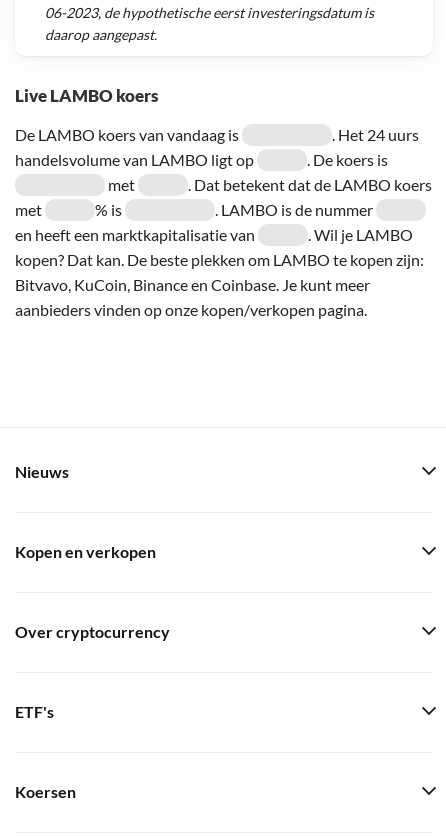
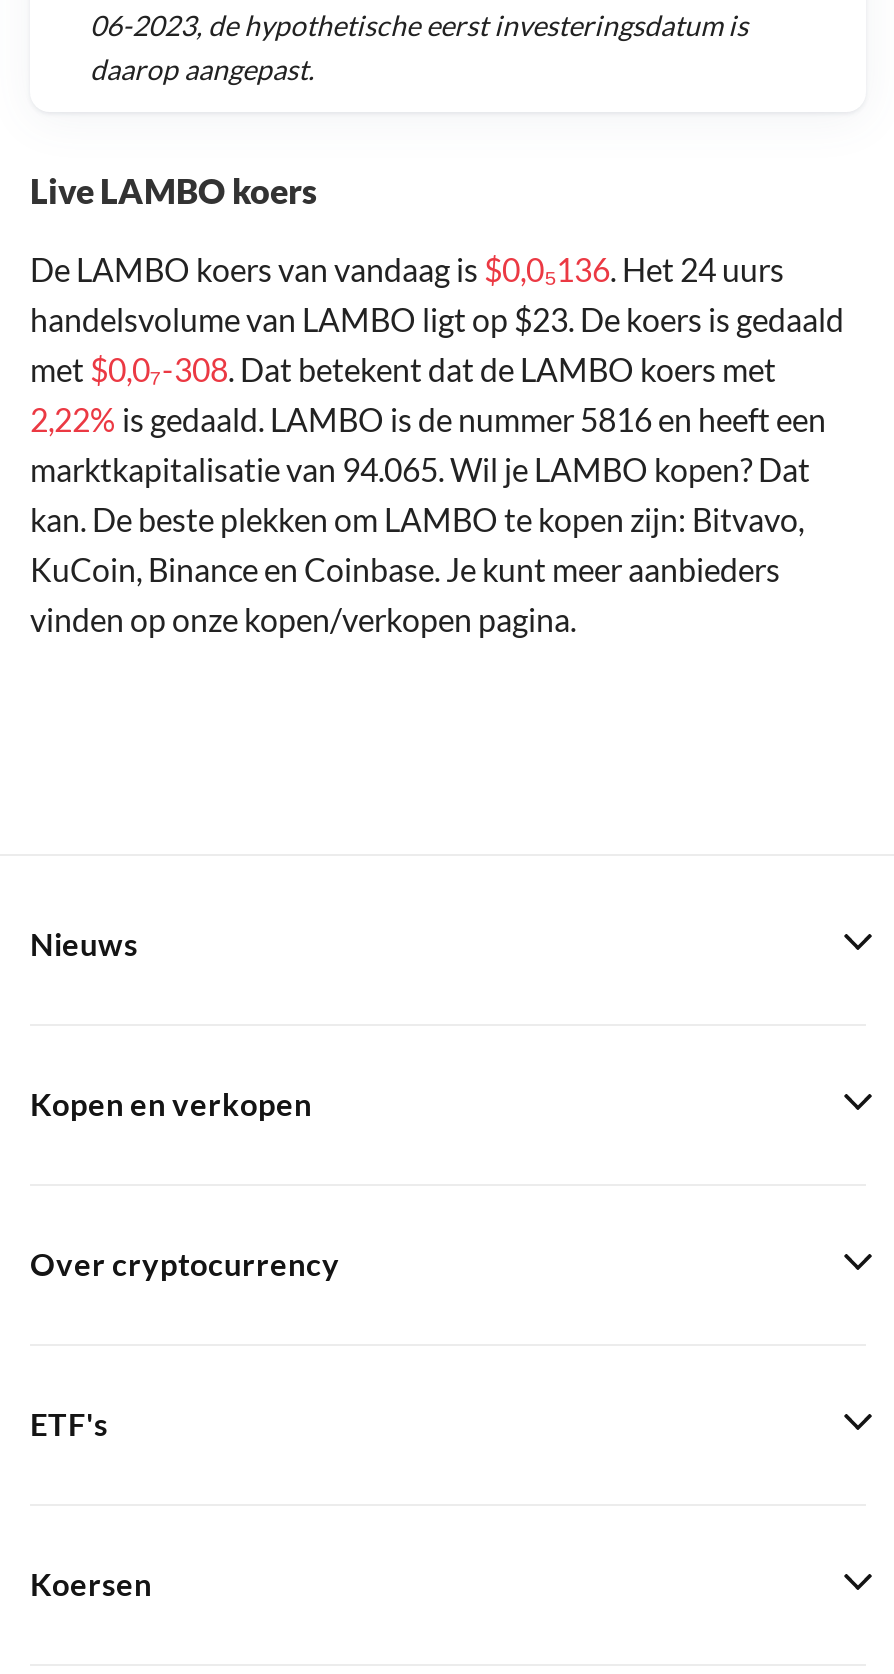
[15,125,432,319] De LAMBO koers van vandaag is | . Het 24 uurs | handelsvolume van LAMBO ligt op | . De koers is | met | . Dat betekent dat de LAMBO koers | met | % is | . LAMBO is de nummer | en heeft een marktkapitalisatie van | . Wil je LAMBO | kopen? Dat kan. De beste plekken om LAMBO te kopen zijn: | Bitvavo, KuCoin, Binance en Coinbase. Je kunt meer | aanbieders vinden op onze kopen/verkopen pagina. -> [30,250,844,638] De LAMBO koers van vandaag is $0,0₅136. Het 24 uurs | handelsvolume van LAMBO ligt op $23. De koers is gedaald | met $0,0₇-308. Dat betekent dat de LAMBO koers met | 2,22% is gedaald. LAMBO is de nummer 5816 en heeft een | marktkapitalisatie van 94.065. Wil je LAMBO kopen? Dat | kan. De beste plekken om LAMBO te kopen zijn: Bitvavo, | KuCoin, Binance en Coinbase. Je kunt meer aanbieders | vinden op onze kopen/verkopen pagina.

